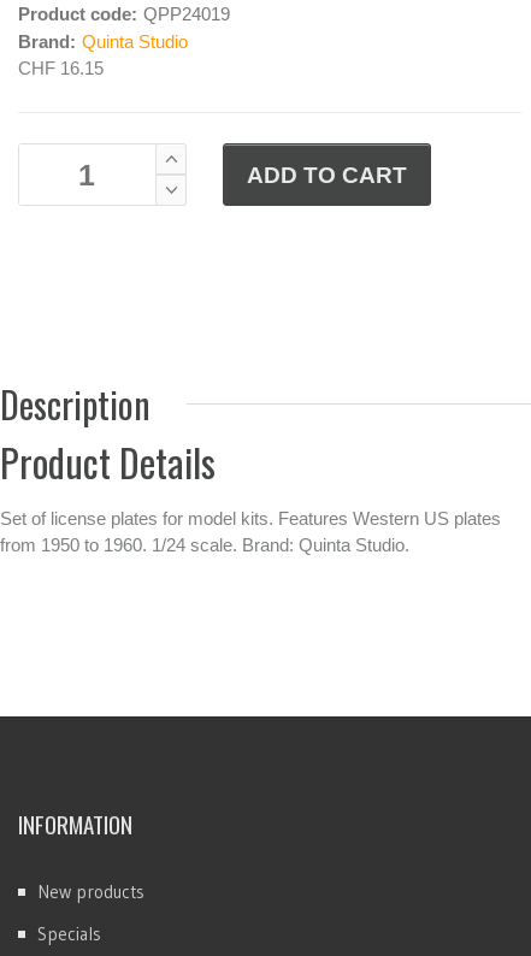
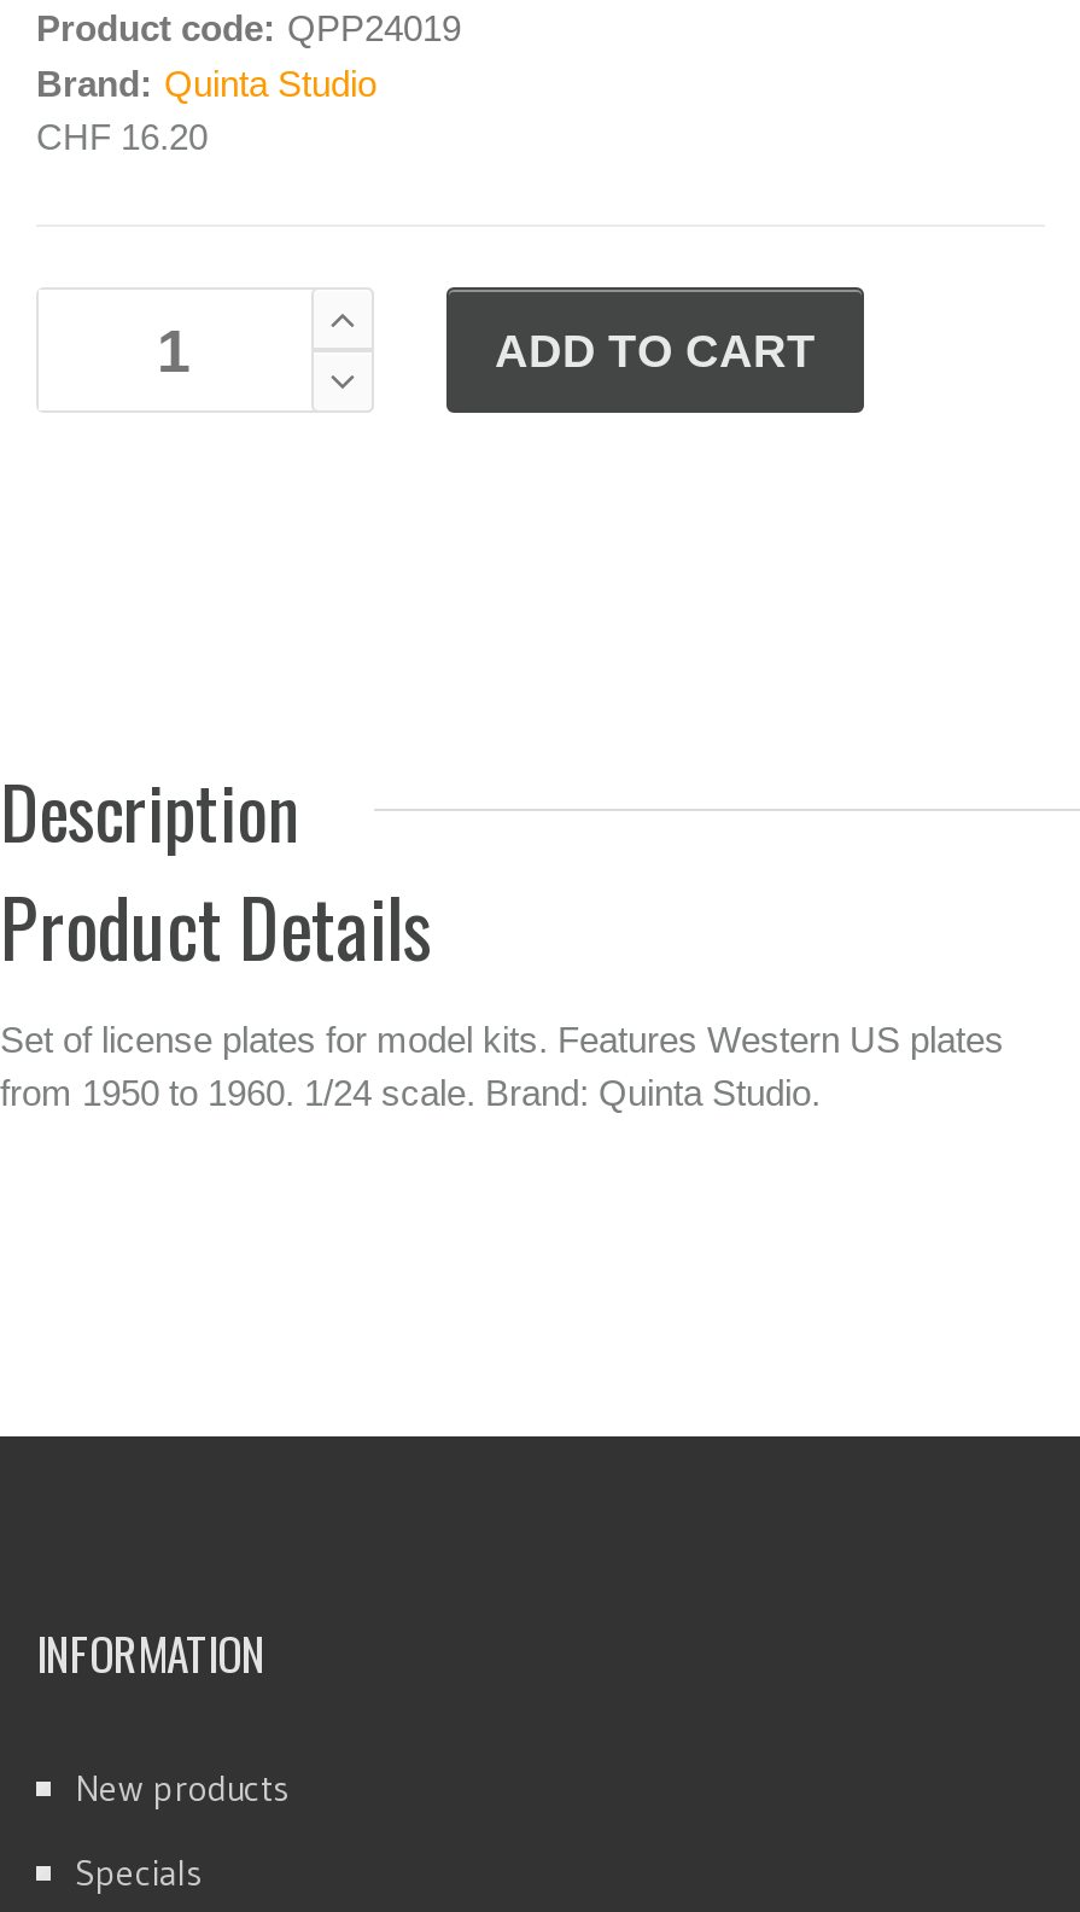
[18,58,104,79] CHF 16.15 -> [36,116,208,157] CHF 16.20

